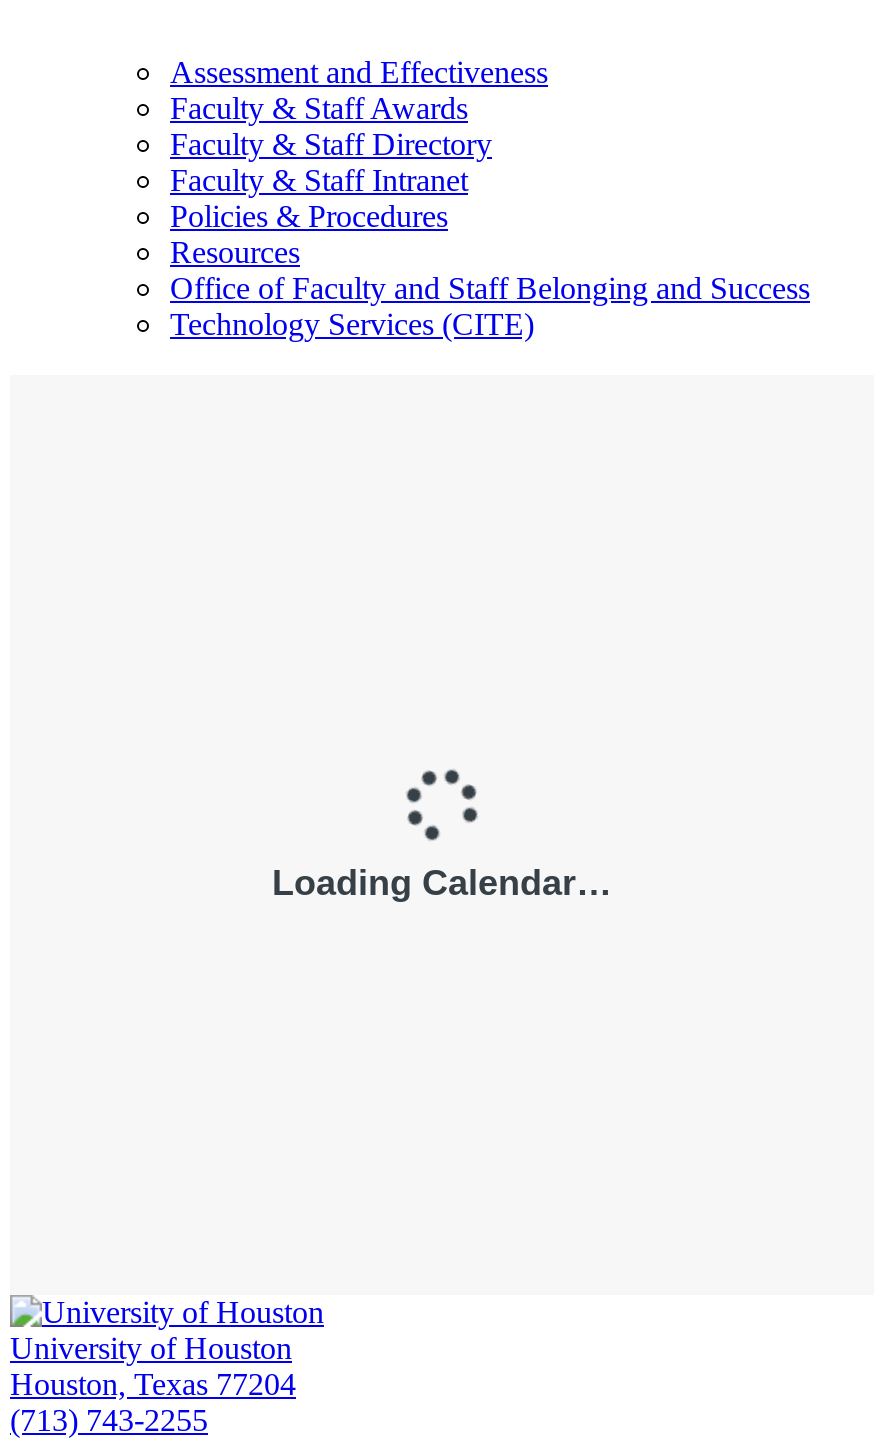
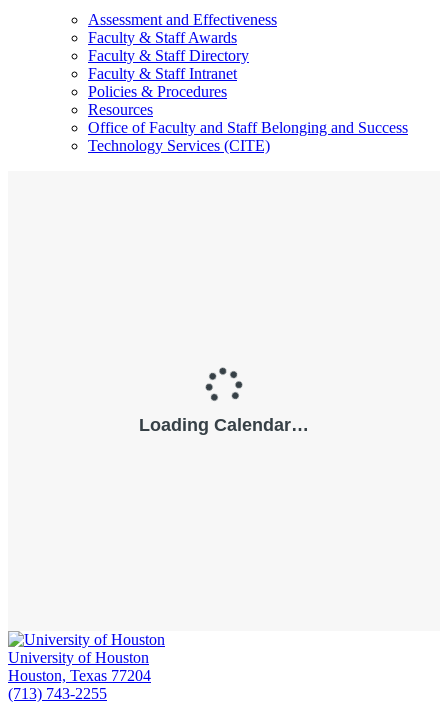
[404,767,480,843] [image] -> [204,366,244,404] [image]

